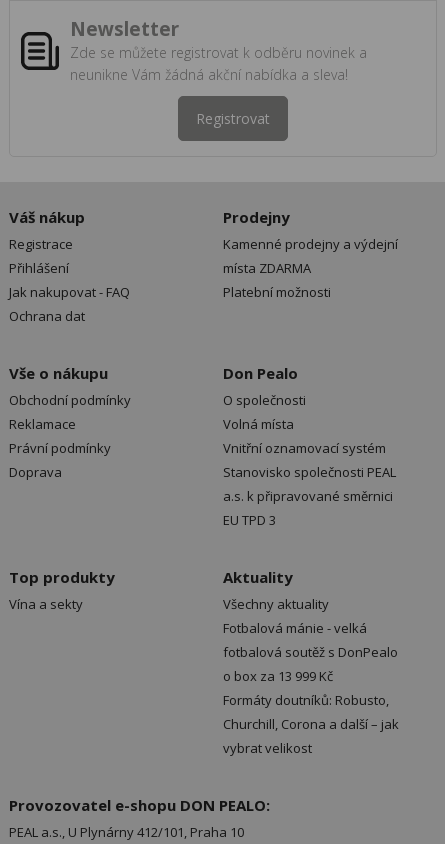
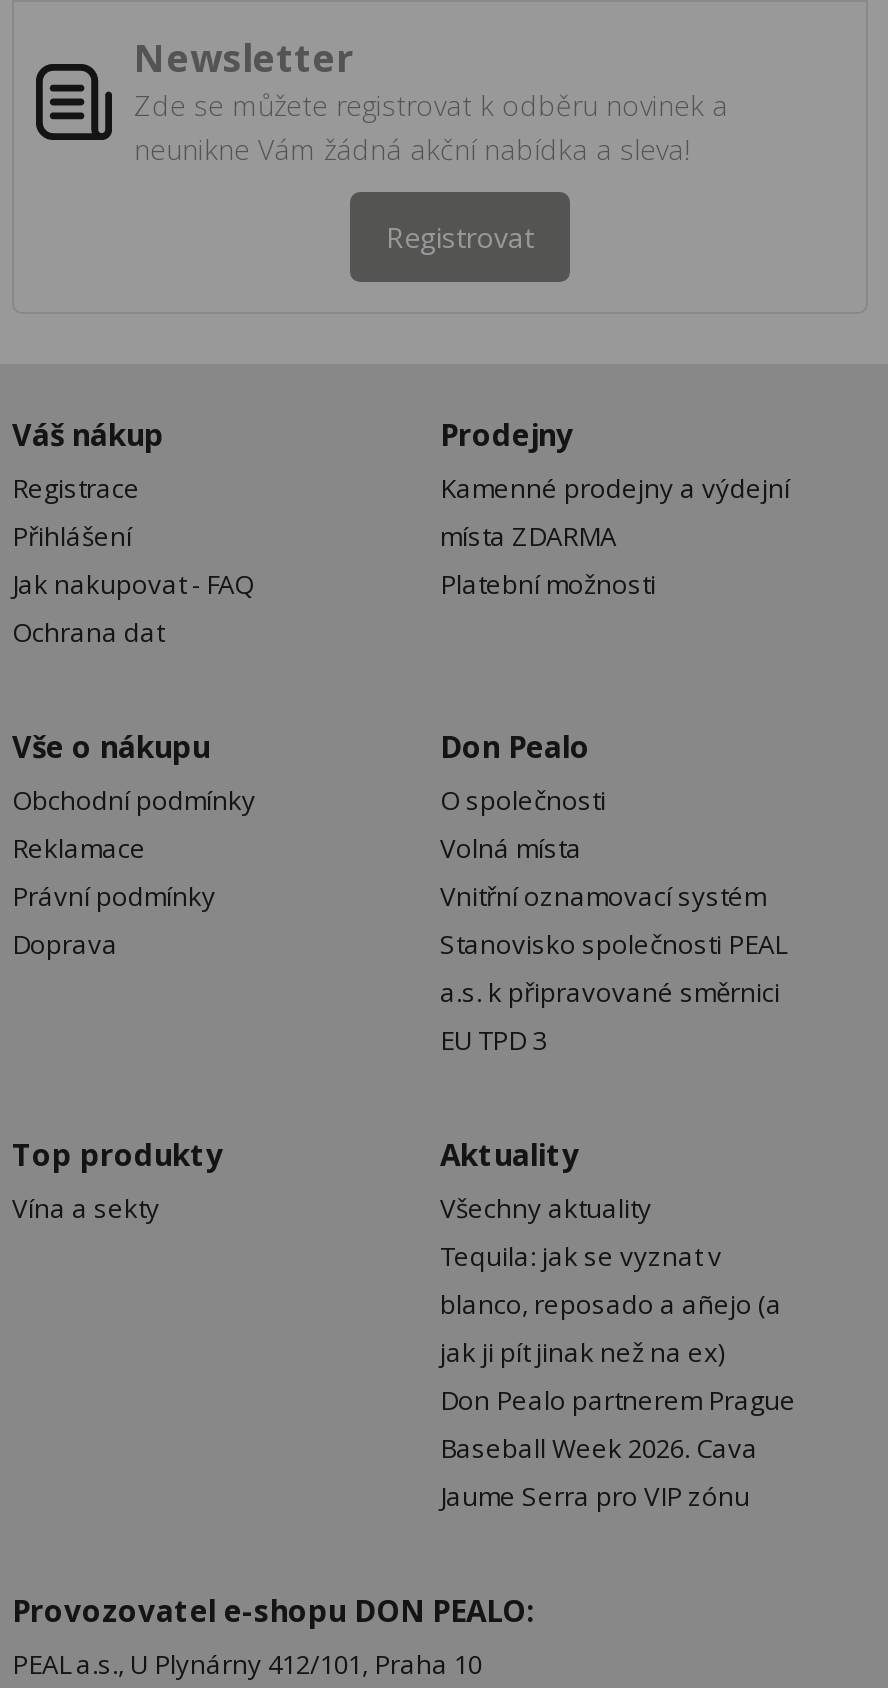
[223,619,399,757] Fotbalová mánie - velká | fotbalová soutěž s DonPealo | o box za 13 999 Kč | Formáty doutníků: Robusto, | Churchill, Corona a další – jak | vybrat velikost -> [440,1239,796,1515] Tequila: jak se vyznat v | blanco, reposado a añejo (a | jak ji pít jinak než na ex) | Don Pealo partnerem Prague | Baseball Week 2026. Cava | Jaume Serra pro VIP zónu

